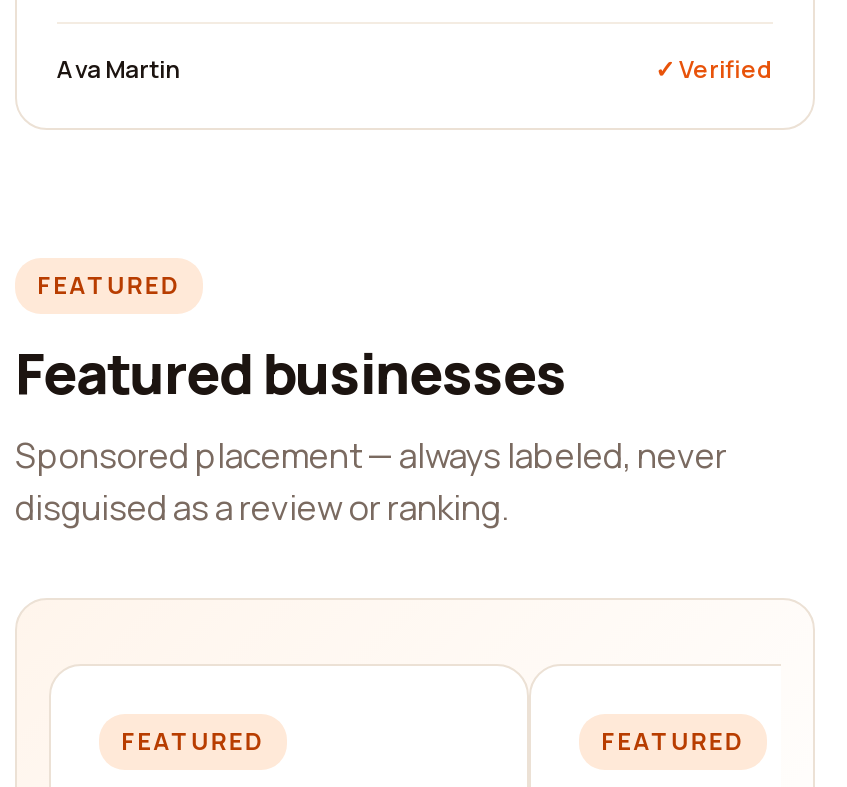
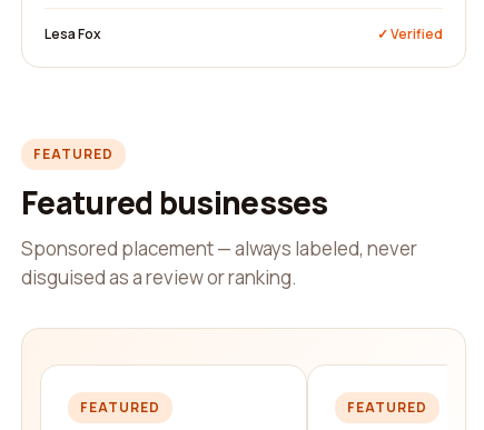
[57,52,181,86] Ava Martin -> [45,24,101,43] Lesa Fox

